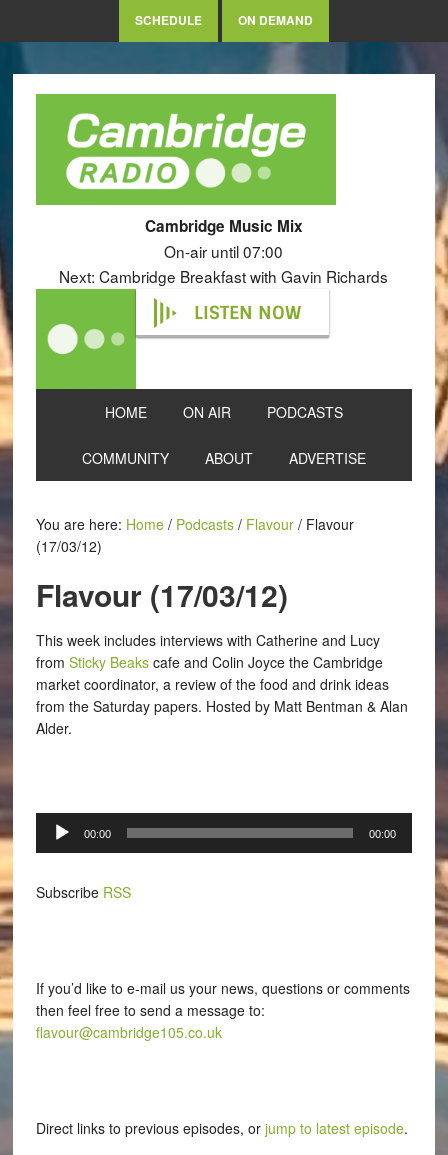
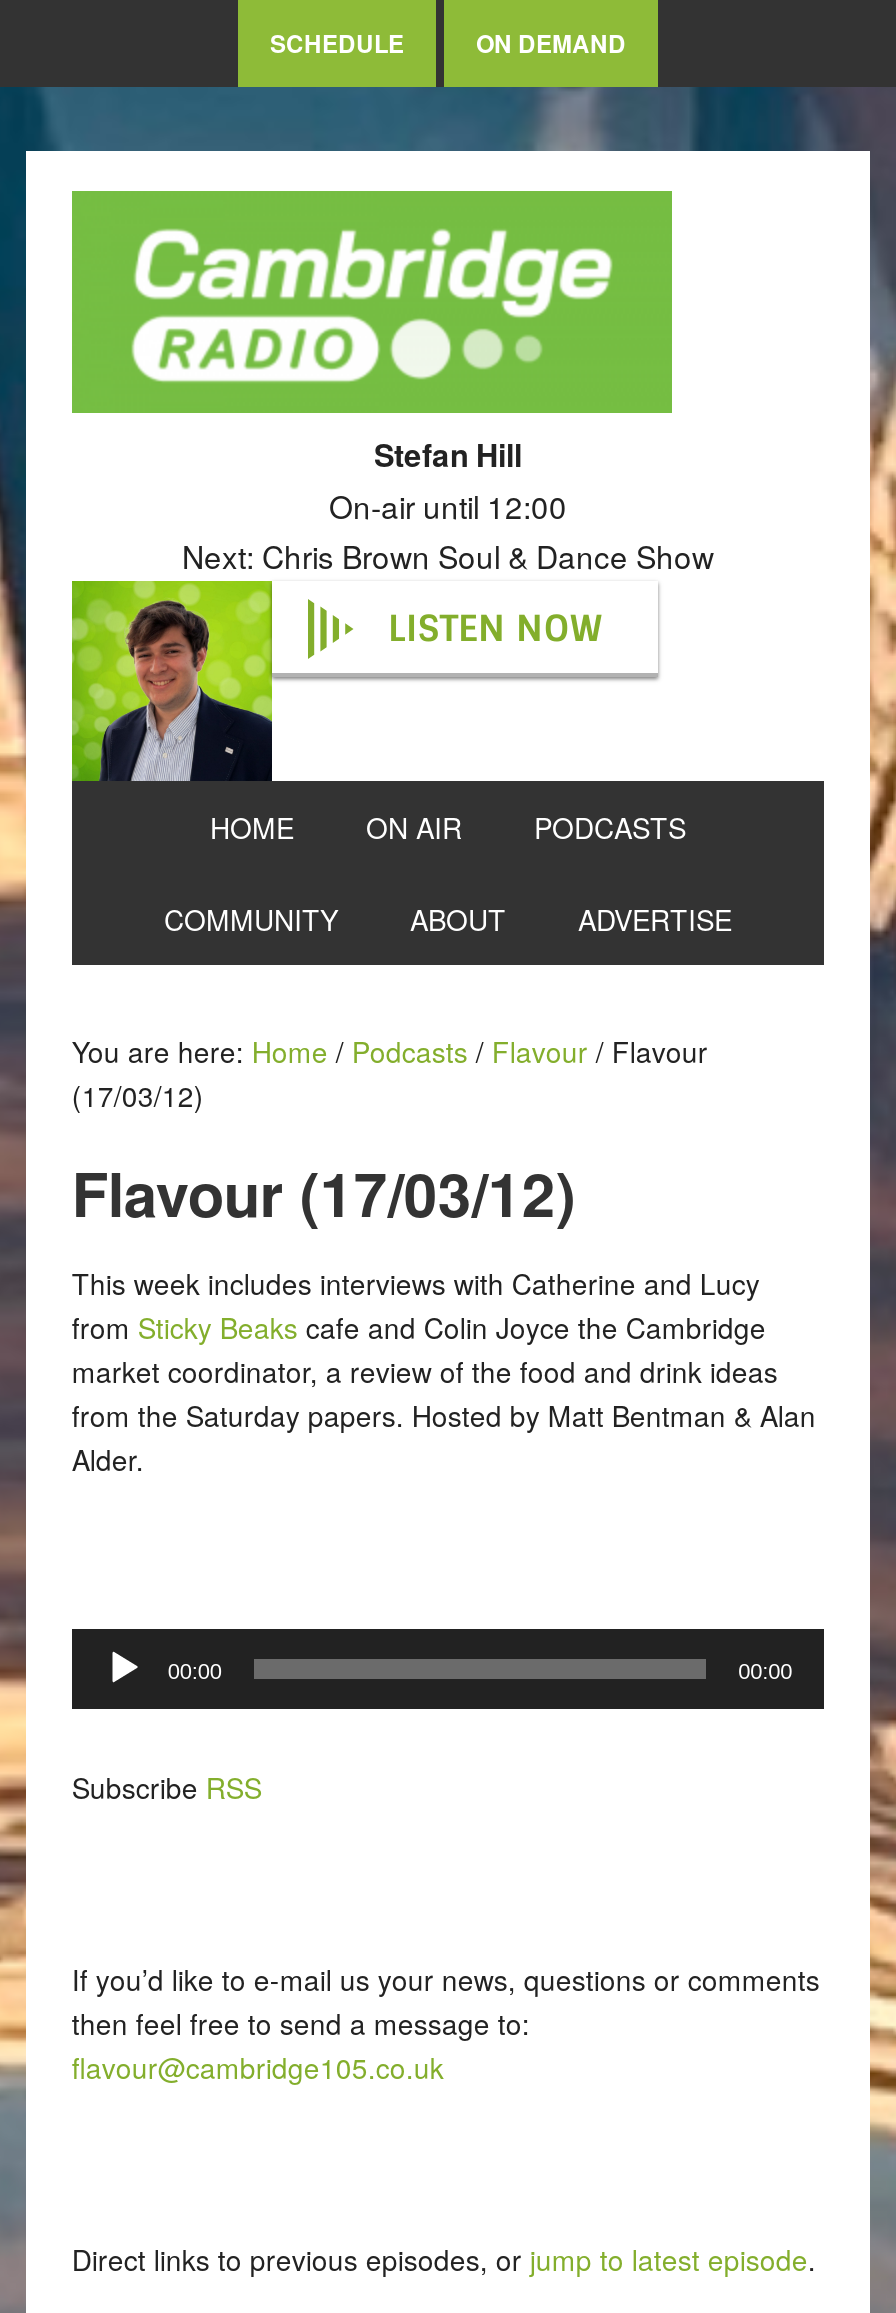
[59,215,388,287] Cambridge Music Mix | On-air until 07:00 | Next: Cambridge Breakfast with Gavin Richards -> [182,433,714,577] Stefan Hill | On-air until 12:00 | Next: Chris Brown Soul & Dance Show
[36,289,137,390] [image] -> [72,581,274,783] [image]

